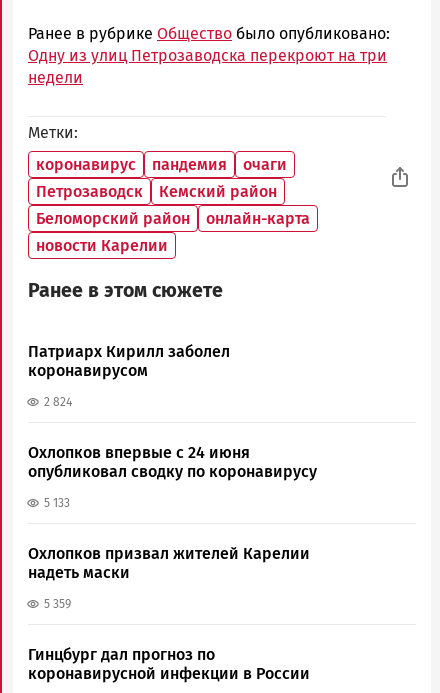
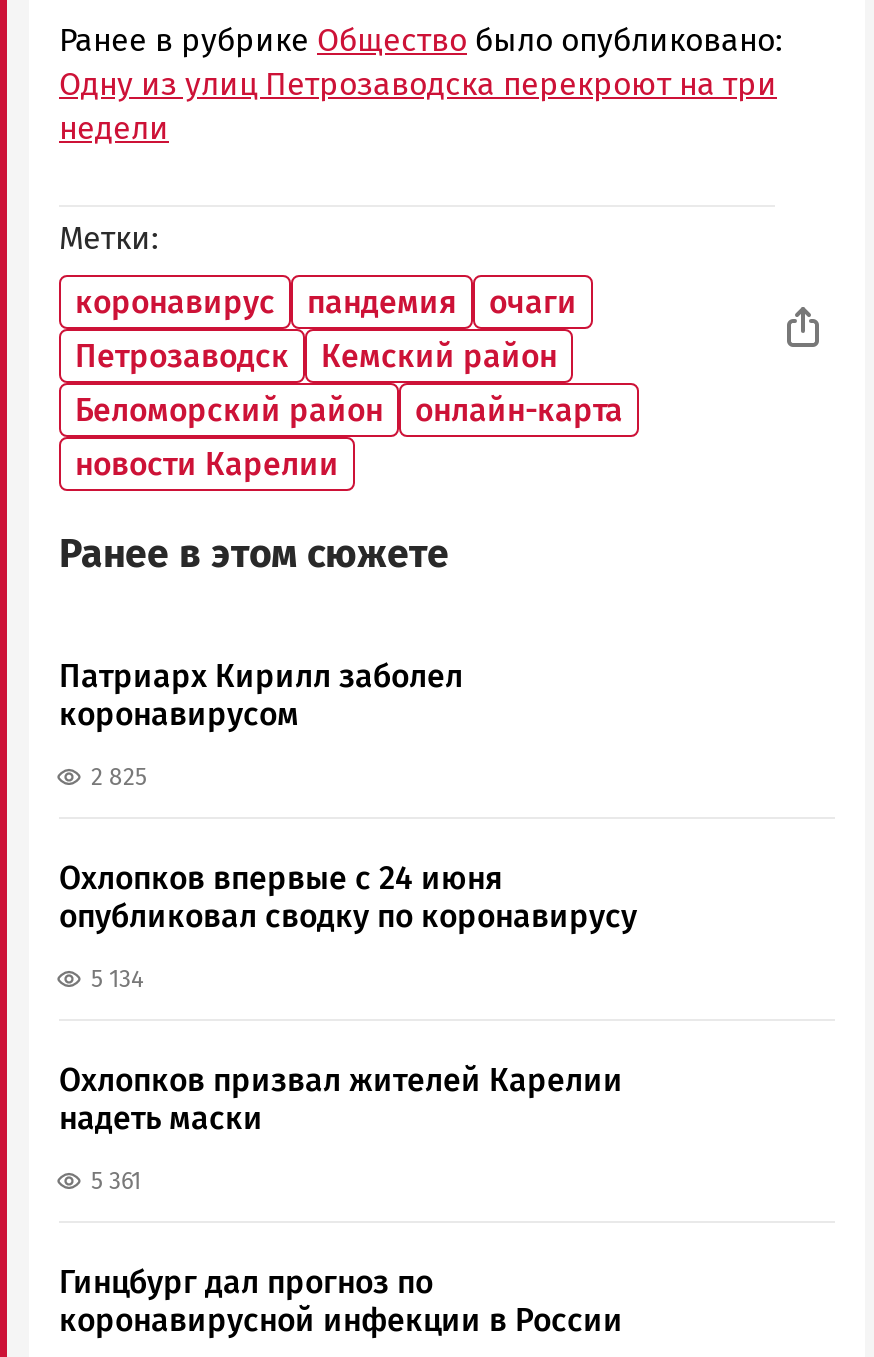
[44,395,72,409] 2 824 -> [91,763,147,791] 2 825
[44,496,70,510] 5 133 -> [91,965,143,993] 5 134
[44,597,71,611] 5 359 -> [91,1167,141,1195] 5 361

